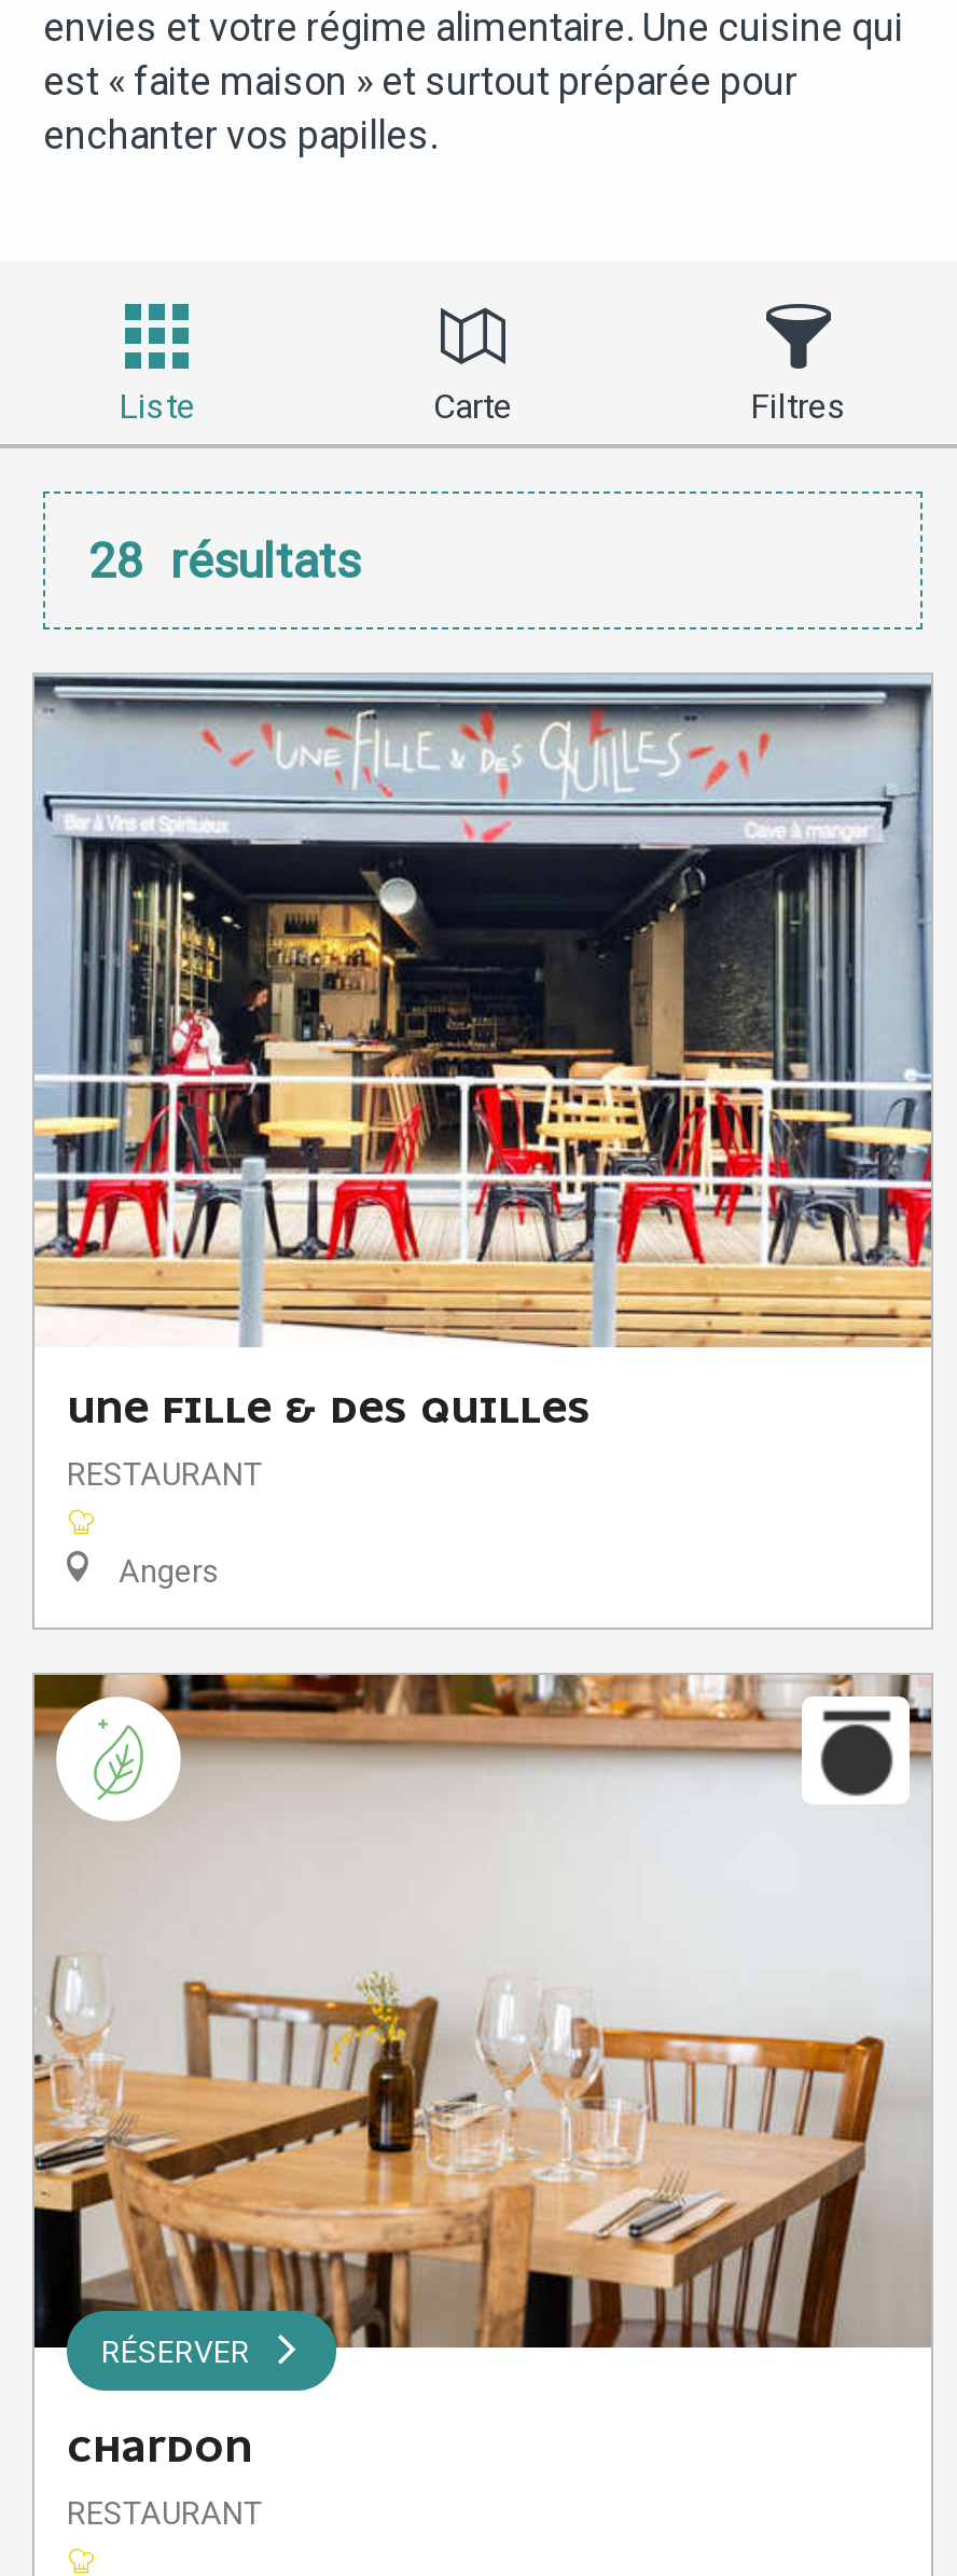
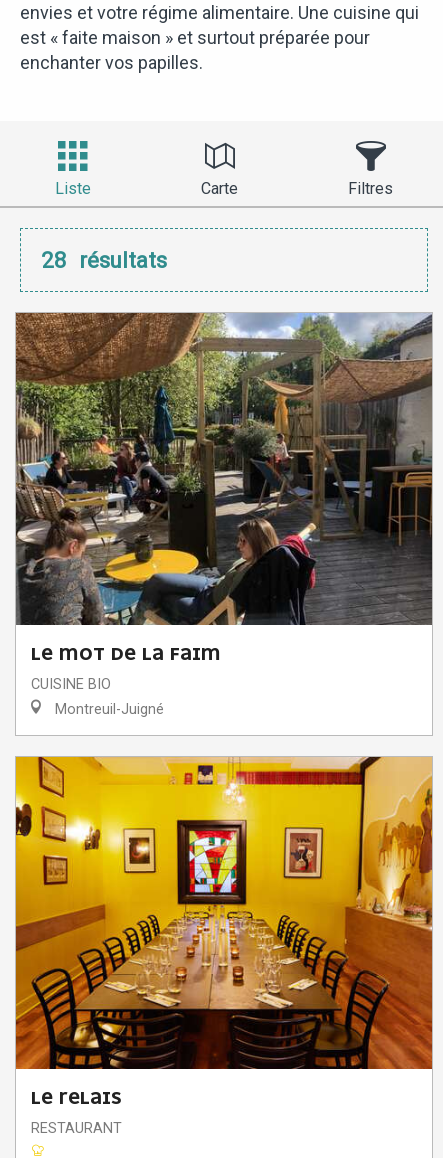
[32,675,933,1592] [image] | UNE FILLE & DES QUILLES | RESTAURANT | Angers -> [15,312,433,718] [image] | LE MOT DE LA FAIM | CUISINE BIO | Montreuil-Juigné
[32,1673,931,2472] [image] | RÉSERVER | CHARDON -> [15,756,433,1109] [image] | LE RELAIS

